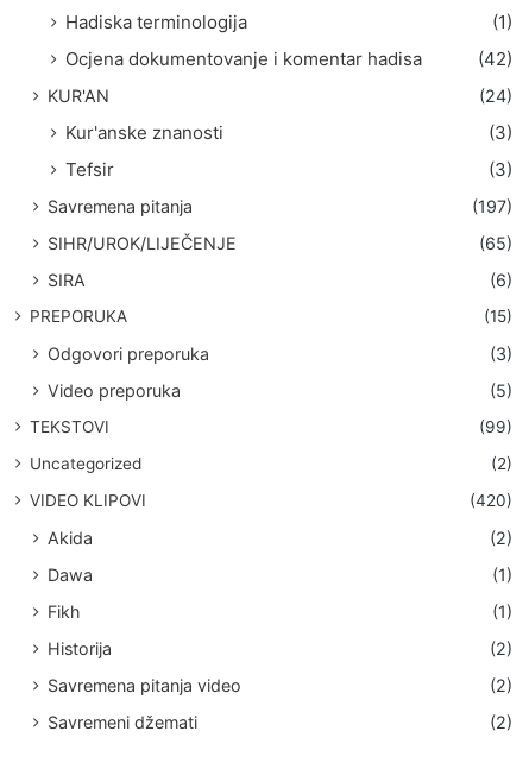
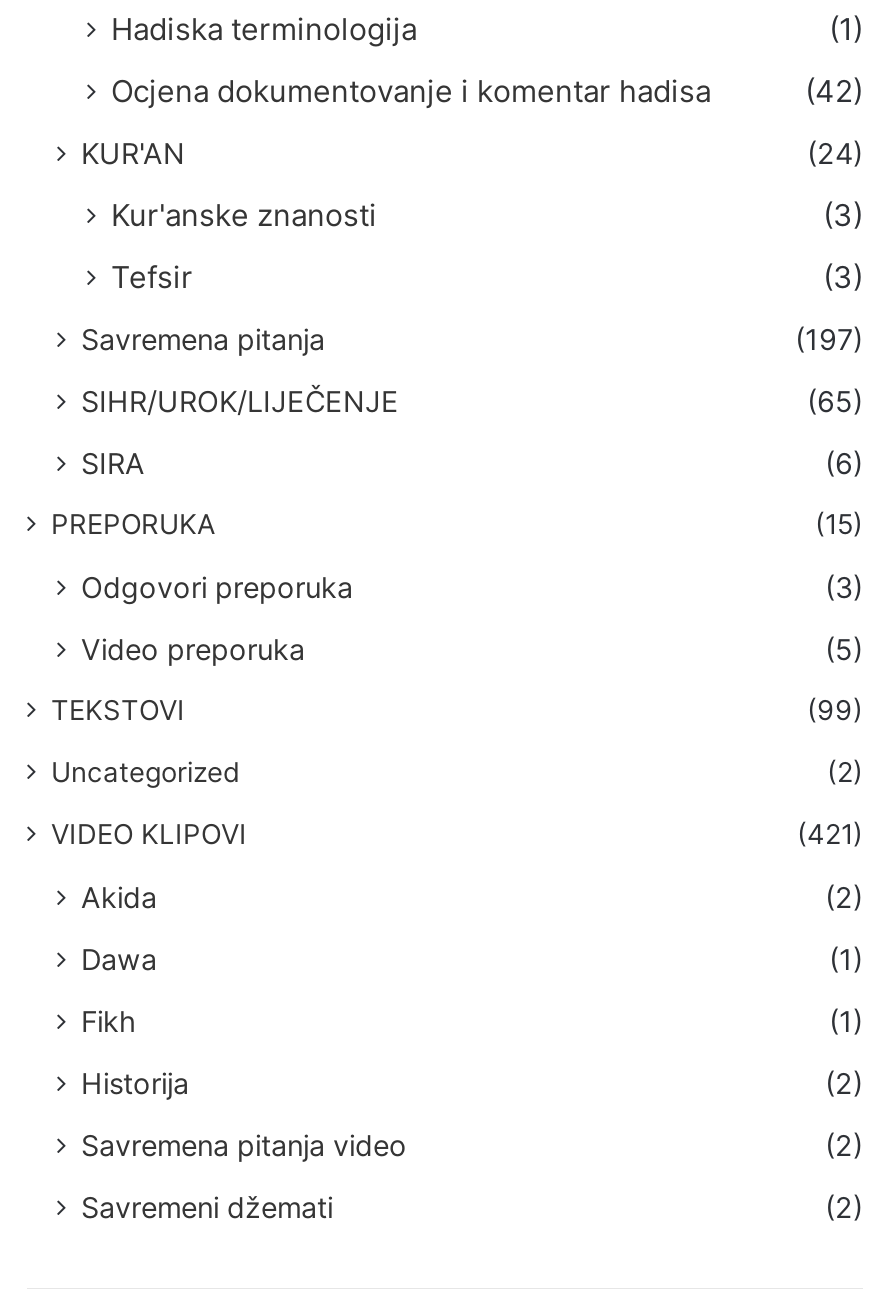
[470,491,512,510] (420) -> [797,818,863,850] (421)

